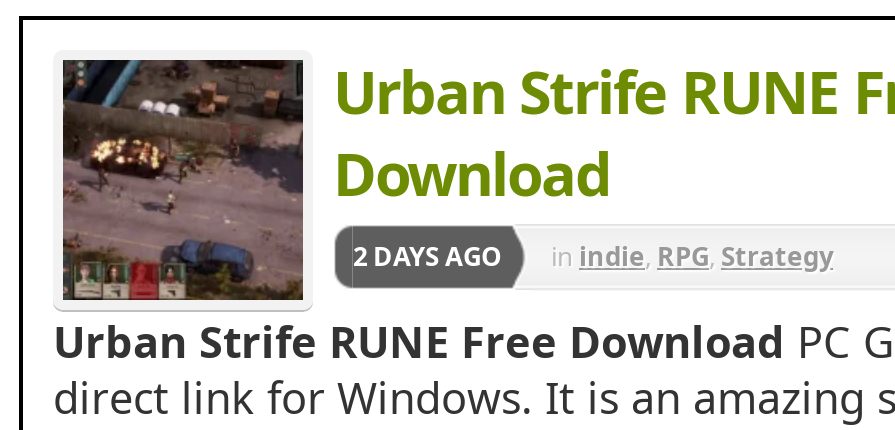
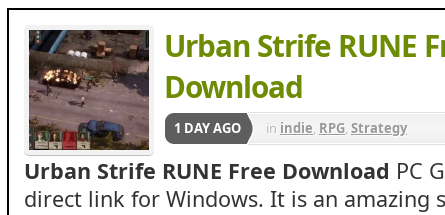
[353,238,833,274] 2 DAYS AGO in indie, RPG, Strategy -> [174,119,407,137] 1 DAY AGO in indie, RPG, Strategy

